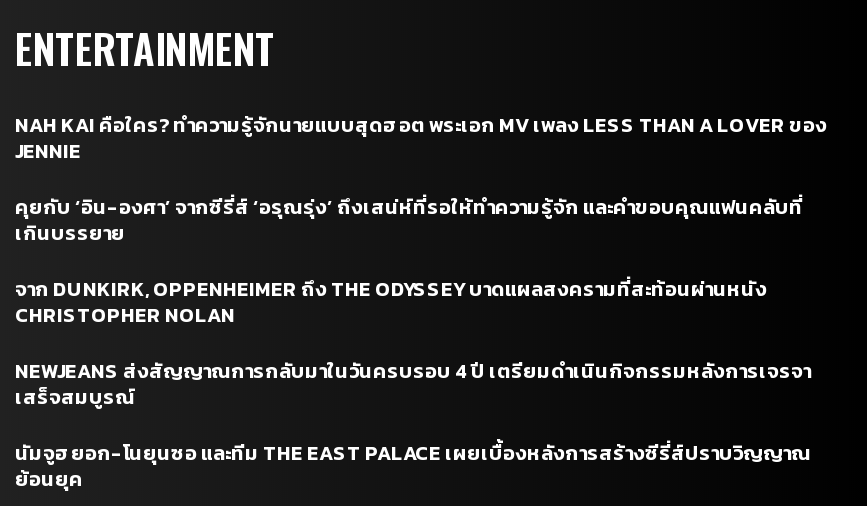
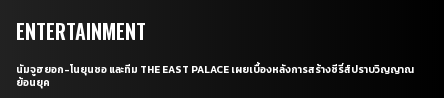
[15,109,827,411] NAH KAI คือใคร? ทำความรู้จักนายแบบสุดฮอต พระเอก MV เพลง LESS THAN A LOVER ของ | JENNIE | คุยกับ ‘อิน-องศา’ จากซีรี่ส์ ‘อรุณรุ่ง’ ถึงเสน่ห์ที่รอให้ทำความรู้จัก และคำขอบคุณแฟนคลับที่ | เกินบรรยาย | จาก DUNKIRK, OPPENHEIMER ถึง THE ODYSSEY บาดแผลสงครามที่สะท้อนผ่านหนัง | CHRISTOPHER NOLAN | NEWJEANS ส่งสัญญาณการกลับมาในวันครบรอบ 4 ปี เตรียมดำเนินกิจกรรมหลังการเจรจา | เสร็จสมบูรณ์ -> none

